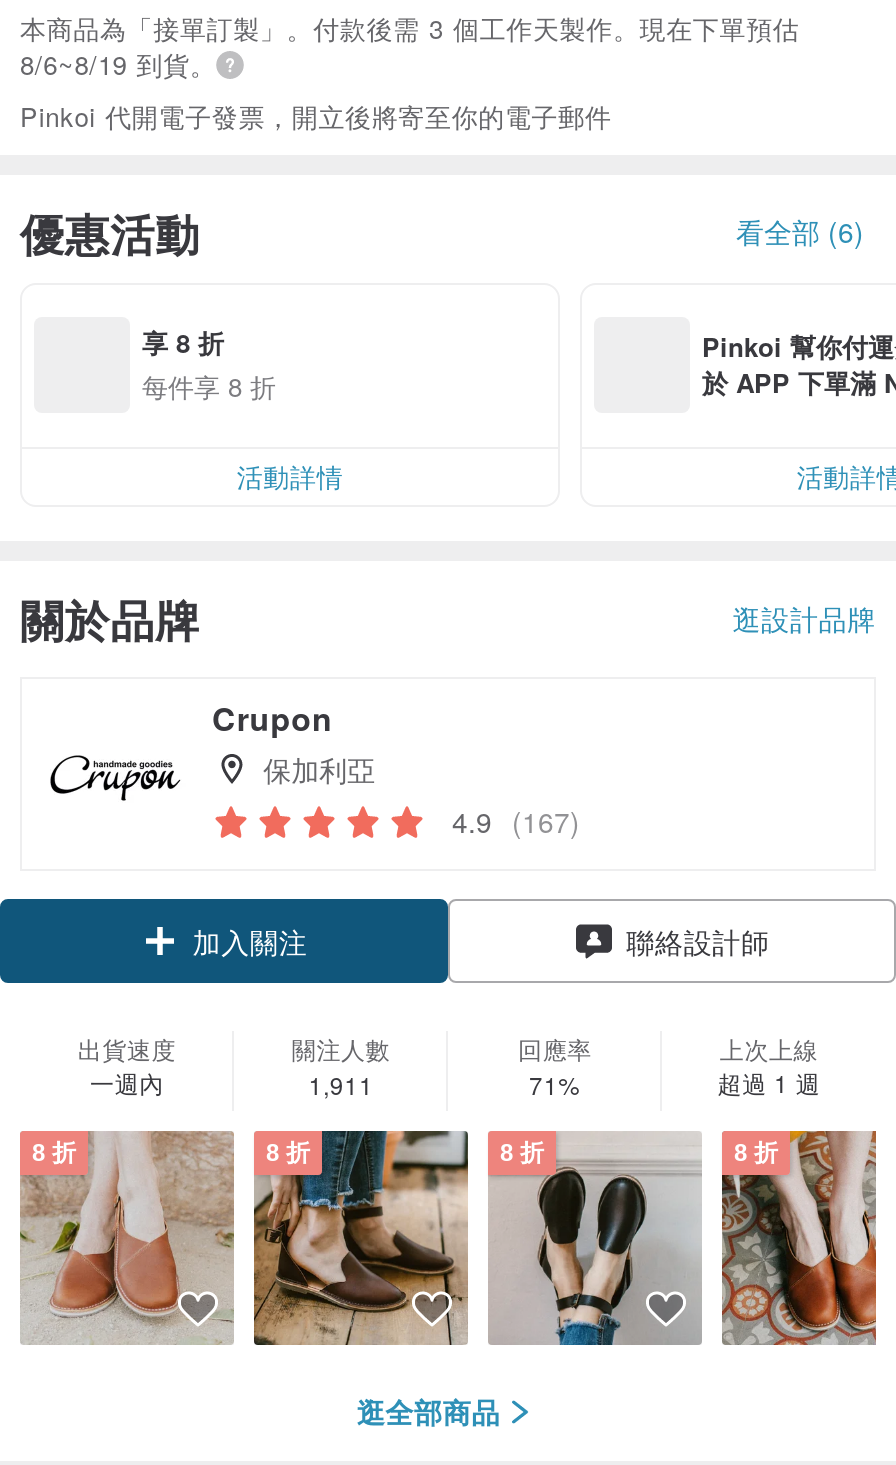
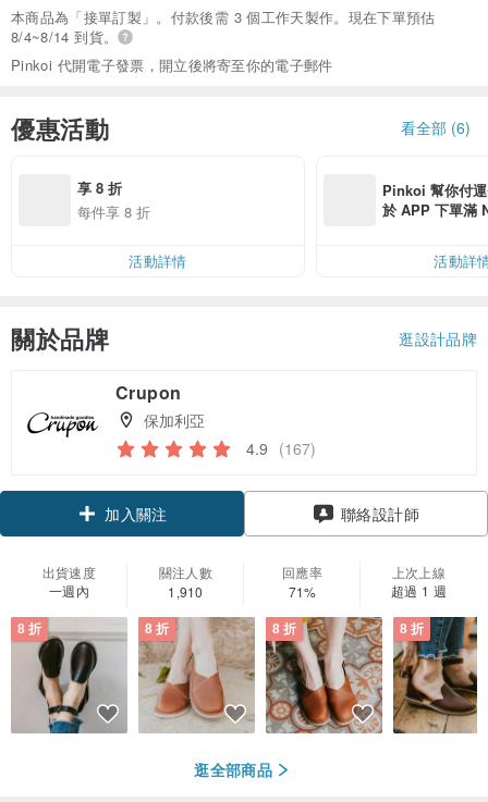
[20,46,216,84] 8/6~8/19 到貨。 -> [11,27,118,47] 8/4~8/14 到貨。
[308,1068,374,1102] 1,911 -> [168,583,203,601] 1,910
[20,1131,234,1345] [image] -> [12,618,126,735] [image]
[254,1129,468,1345] [image] -> [138,617,255,732] [image]
[490,1131,702,1347] [image] -> [266,616,382,735] [image]
[722,1129,878,1345] [image] -> [393,616,478,733] [image]

